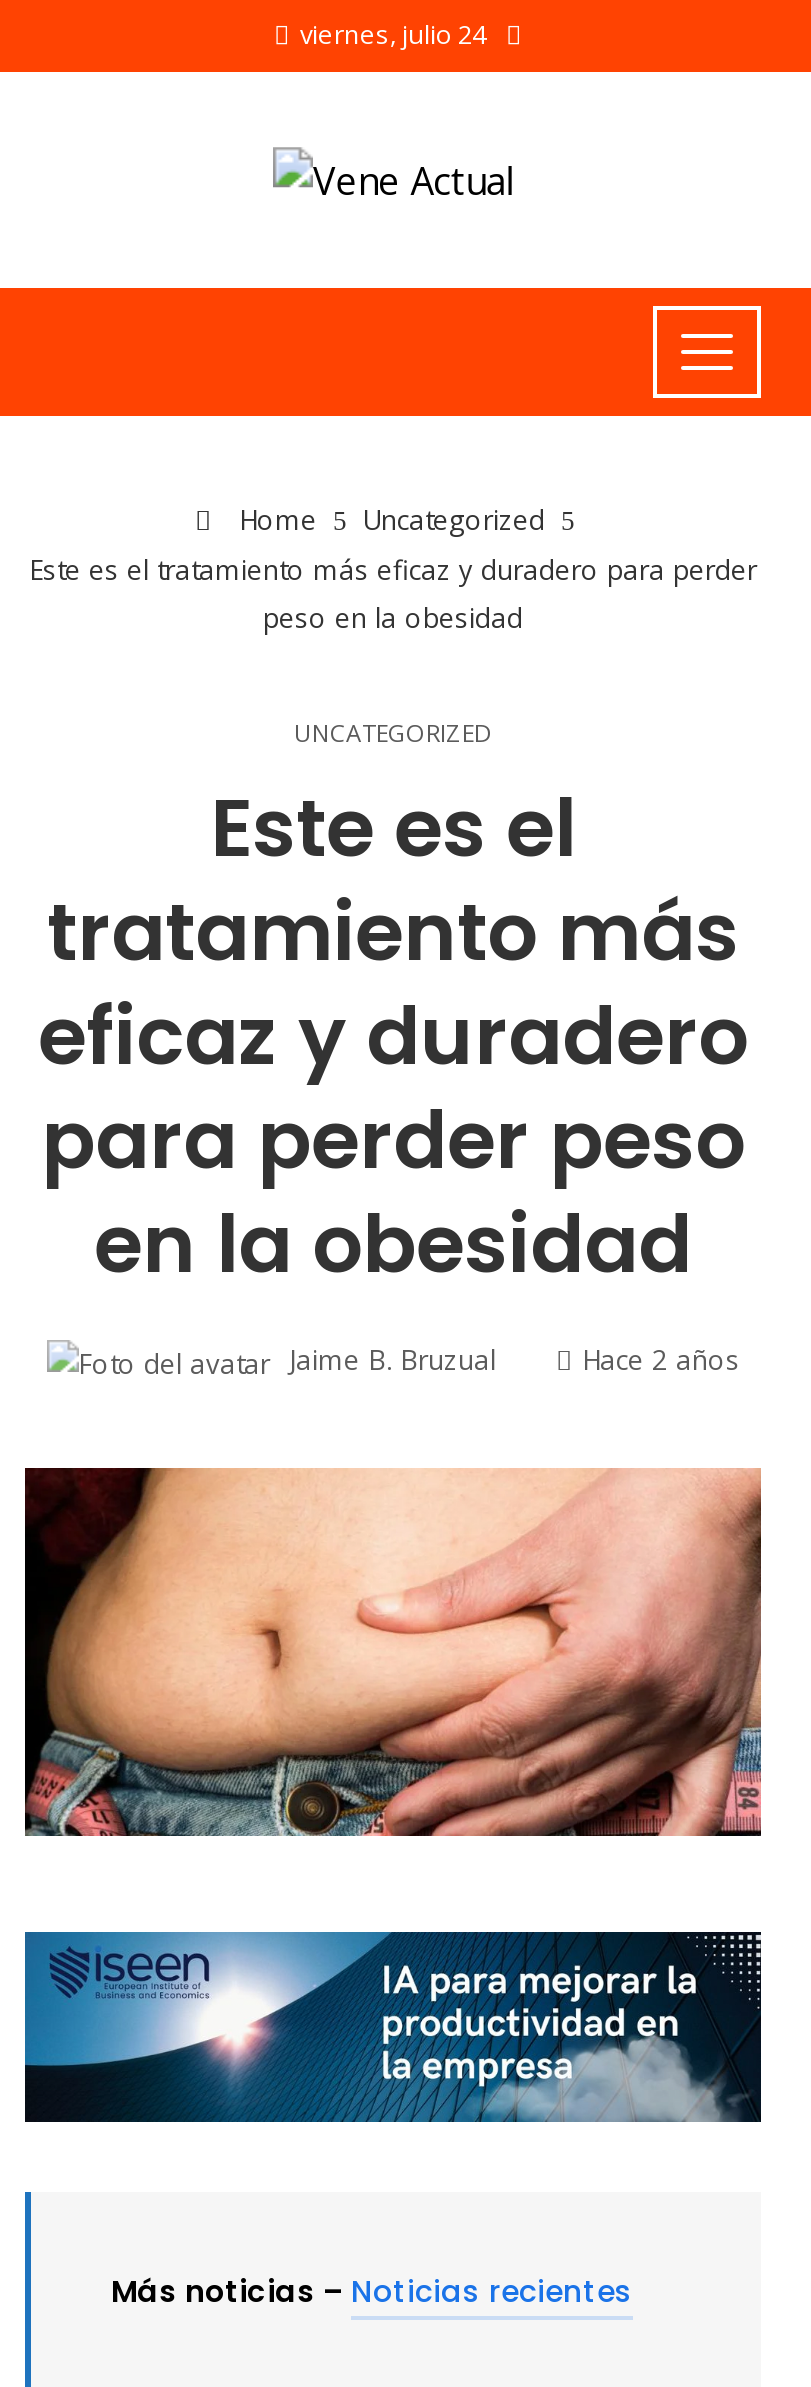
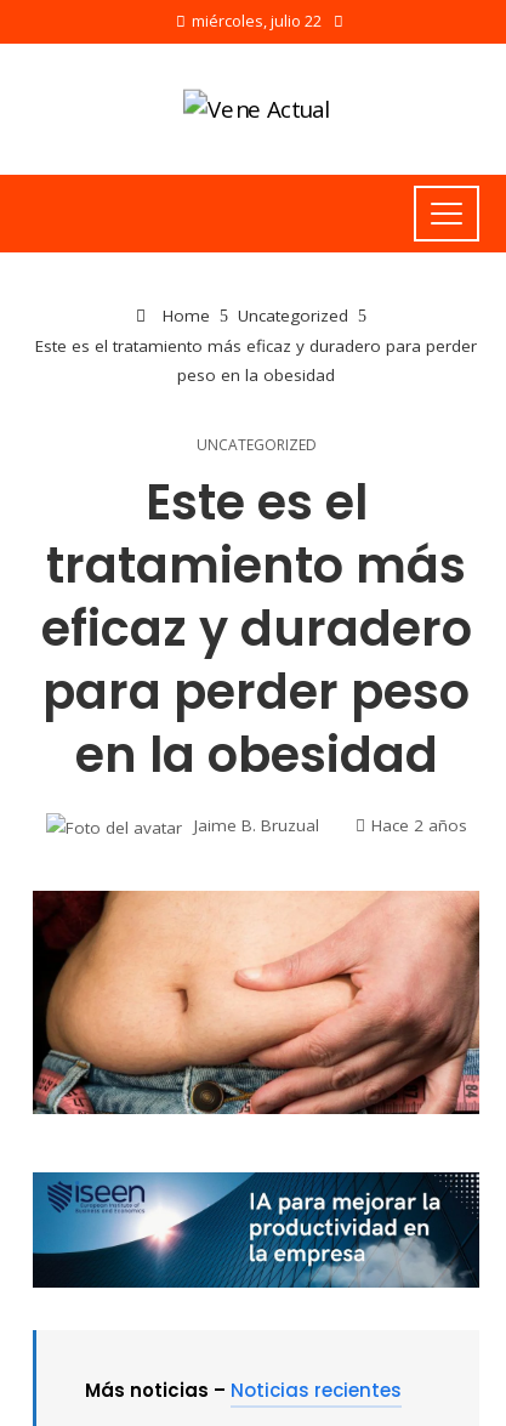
[300,16,486,52] viernes, julio 24 -> [191,10,321,32] miércoles, julio 22

